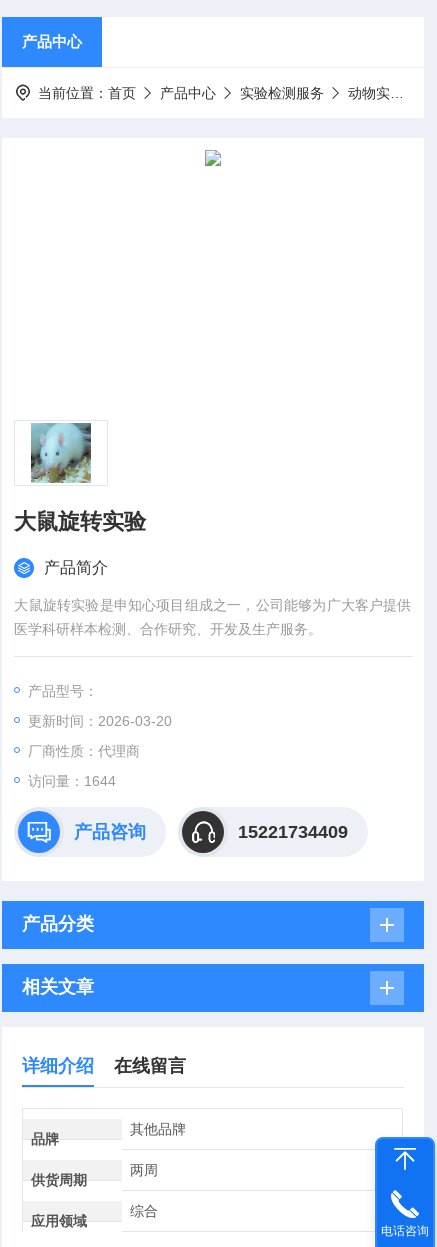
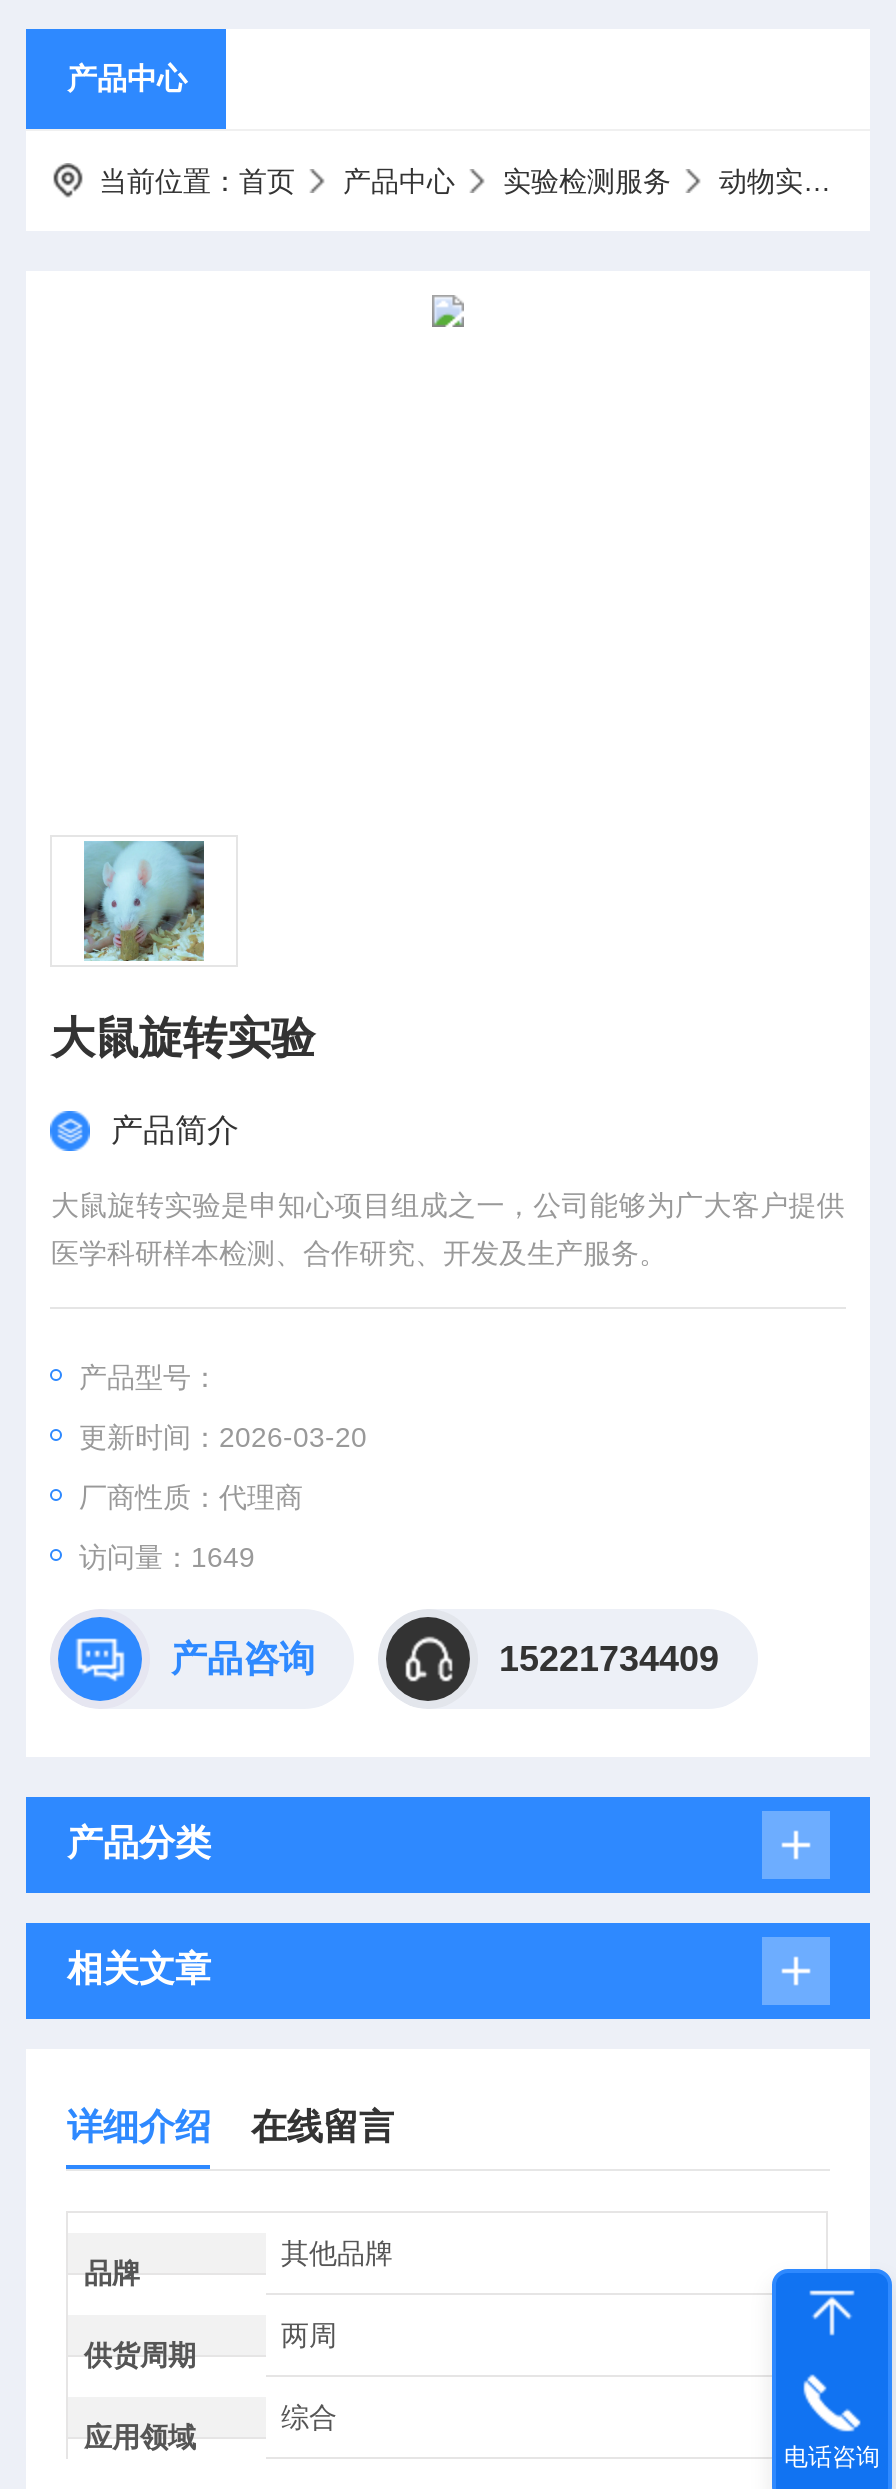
[28,773,116,789] 访问量：1644 -> [79,1541,255,1573] 访问量：1649

